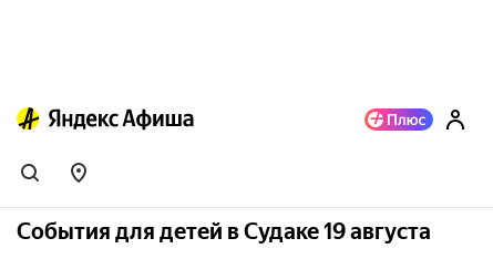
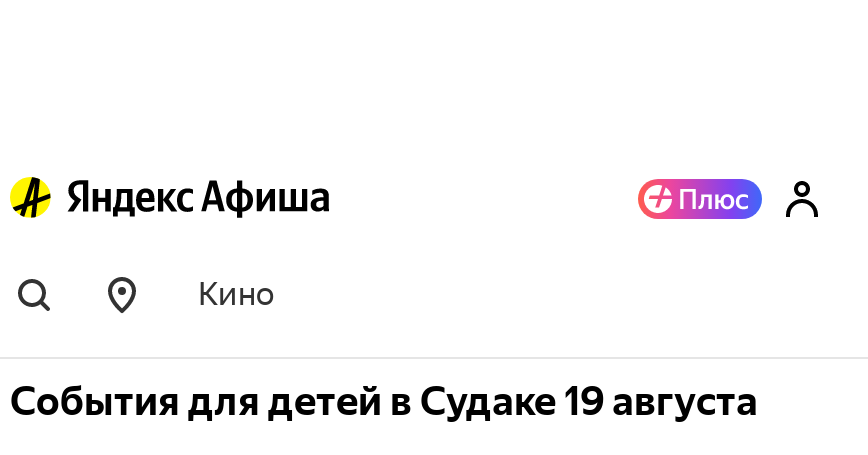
none -> [198,275,274,313] Кино

